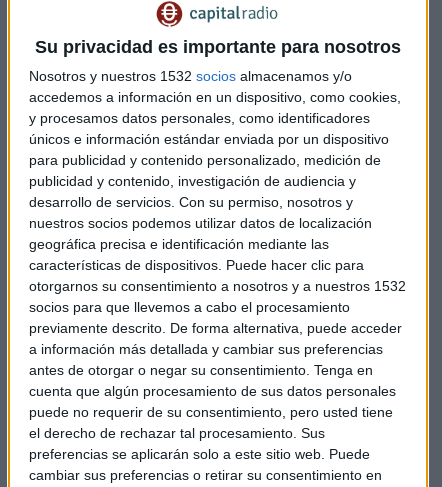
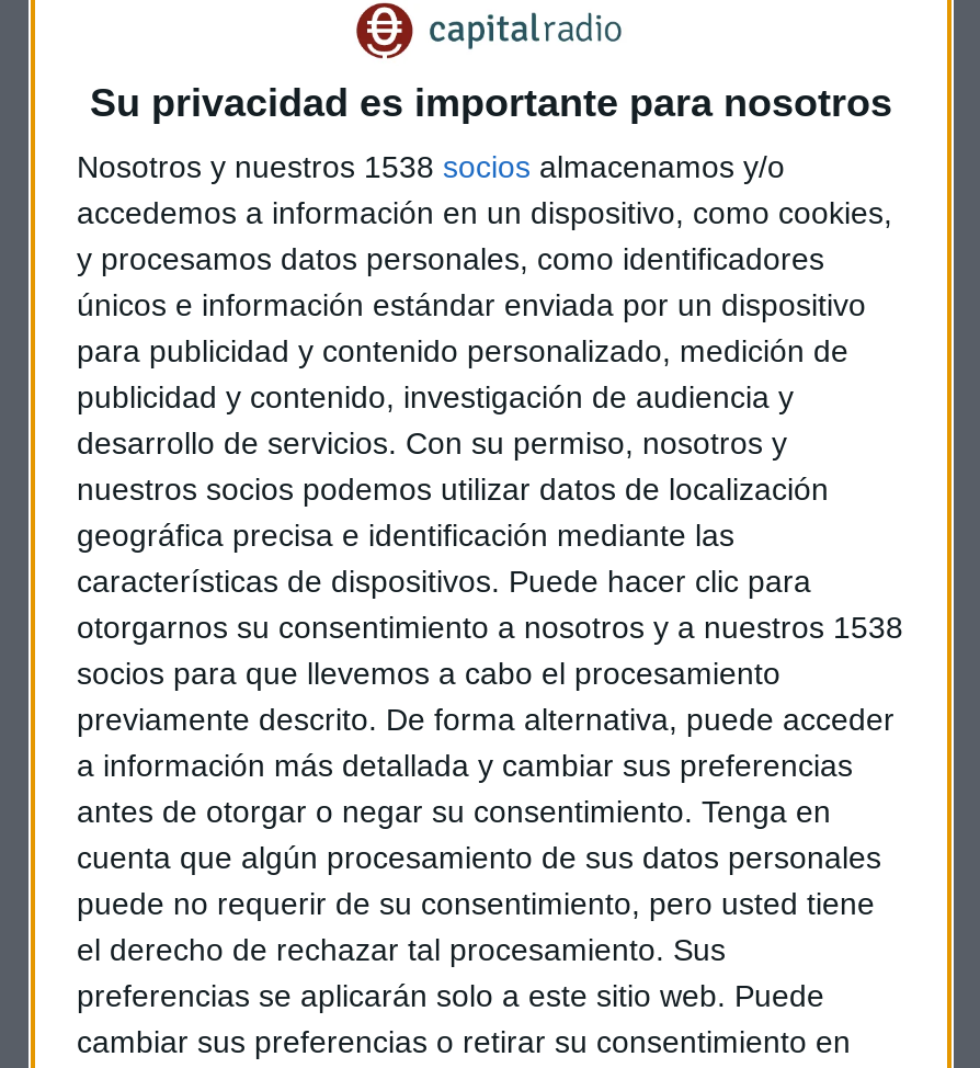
[29,68,352,84] Nosotros y nuestros 1532 socios almacenamos y/o -> [77,150,785,185] Nosotros y nuestros 1538 socios almacenamos y/o
[29,278,406,294] otorgarnos su consentimiento a nosotros y a nuestros 1532 -> [77,611,903,646] otorgarnos su consentimiento a nosotros y a nuestros 1538

